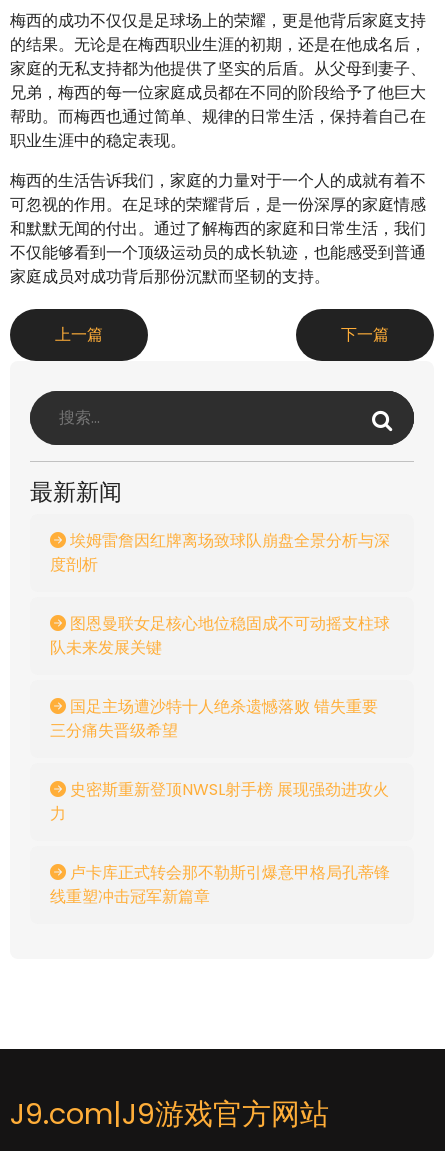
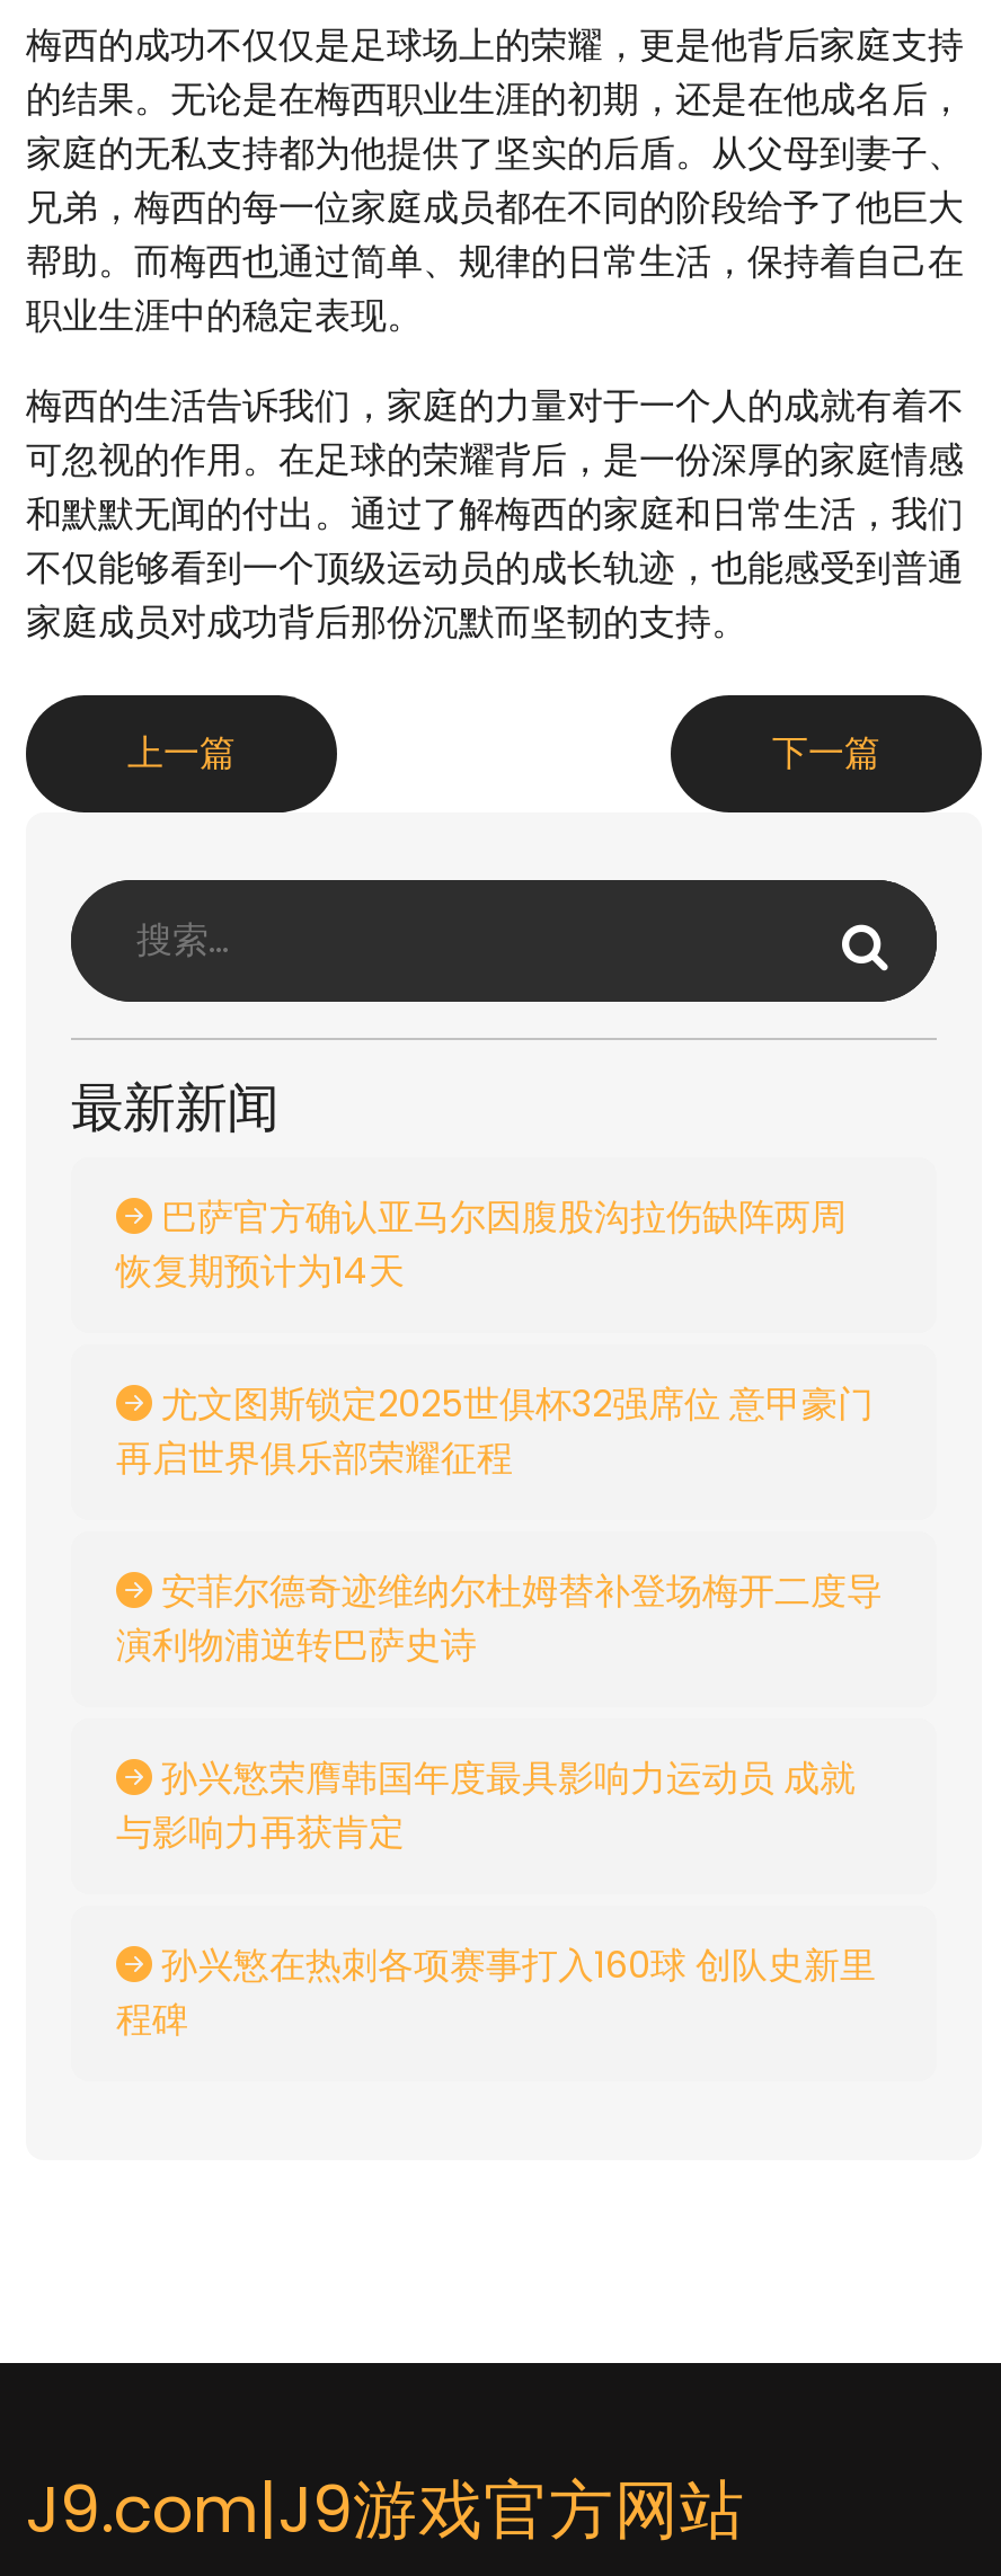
[50,529,390,576] 埃姆雷詹因红牌离场致球队崩盘全景分析与深 | 度剖析 -> [116,1191,847,1297] 巴萨官方确认亚马尔因腹股沟拉伤缺阵两周 | 恢复期预计为14天
[50,612,390,659] 图恩曼联女足核心地位稳固成不可动摇支柱球 | 队未来发展关键 -> [116,1378,874,1484] 尤文图斯锁定2025世俱杯32强席位 意甲豪门 | 再启世界俱乐部荣耀征程
[50,695,378,742] 国足主场遭沙特十人绝杀遗憾落败 错失重要 | 三分痛失晋级希望 -> [116,1565,883,1671] 安菲尔德奇迹维纳尔杜姆替补登场梅开二度导 | 演利物浦逆转巴萨史诗
[50,778,389,825] 史密斯重新登顶NWSL射手榜 展现强劲进攻火 | 力 -> [116,1752,856,1858] 孙兴慜荣膺韩国年度最具影响力运动员 成就 | 与影响力再获肯定
[50,861,390,908] 卢卡库正式转会那不勒斯引爆意甲格局孔蒂锋 | 线重塑冲击冠军新篇章 -> [116,1939,876,2045] 孙兴慜在热刺各项赛事打入160球 创队史新里 | 程碑

